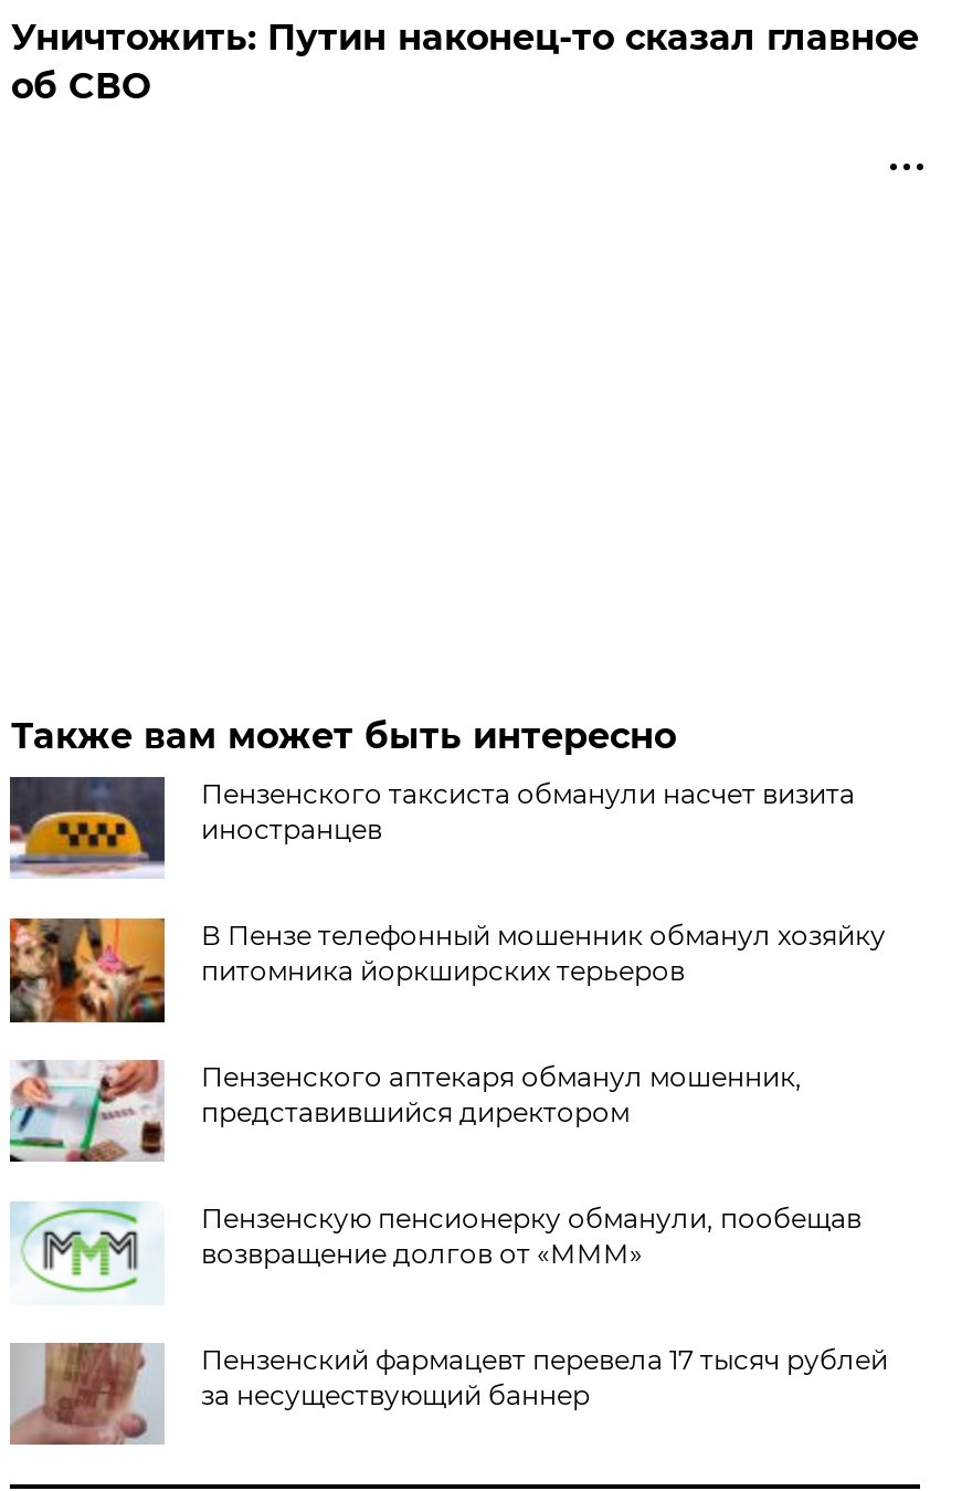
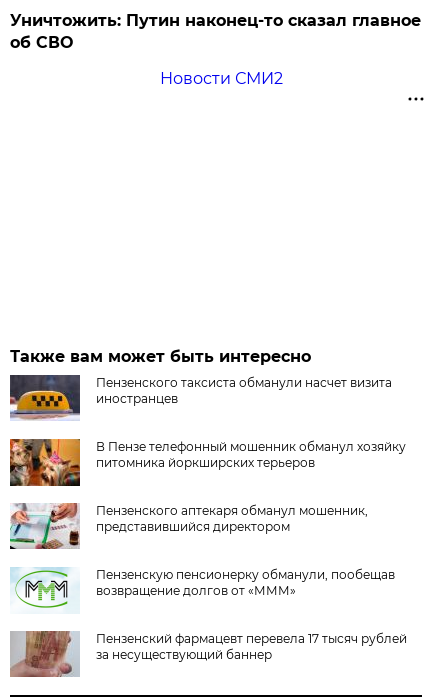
none -> [160,69,283,88] Новости СМИ2

